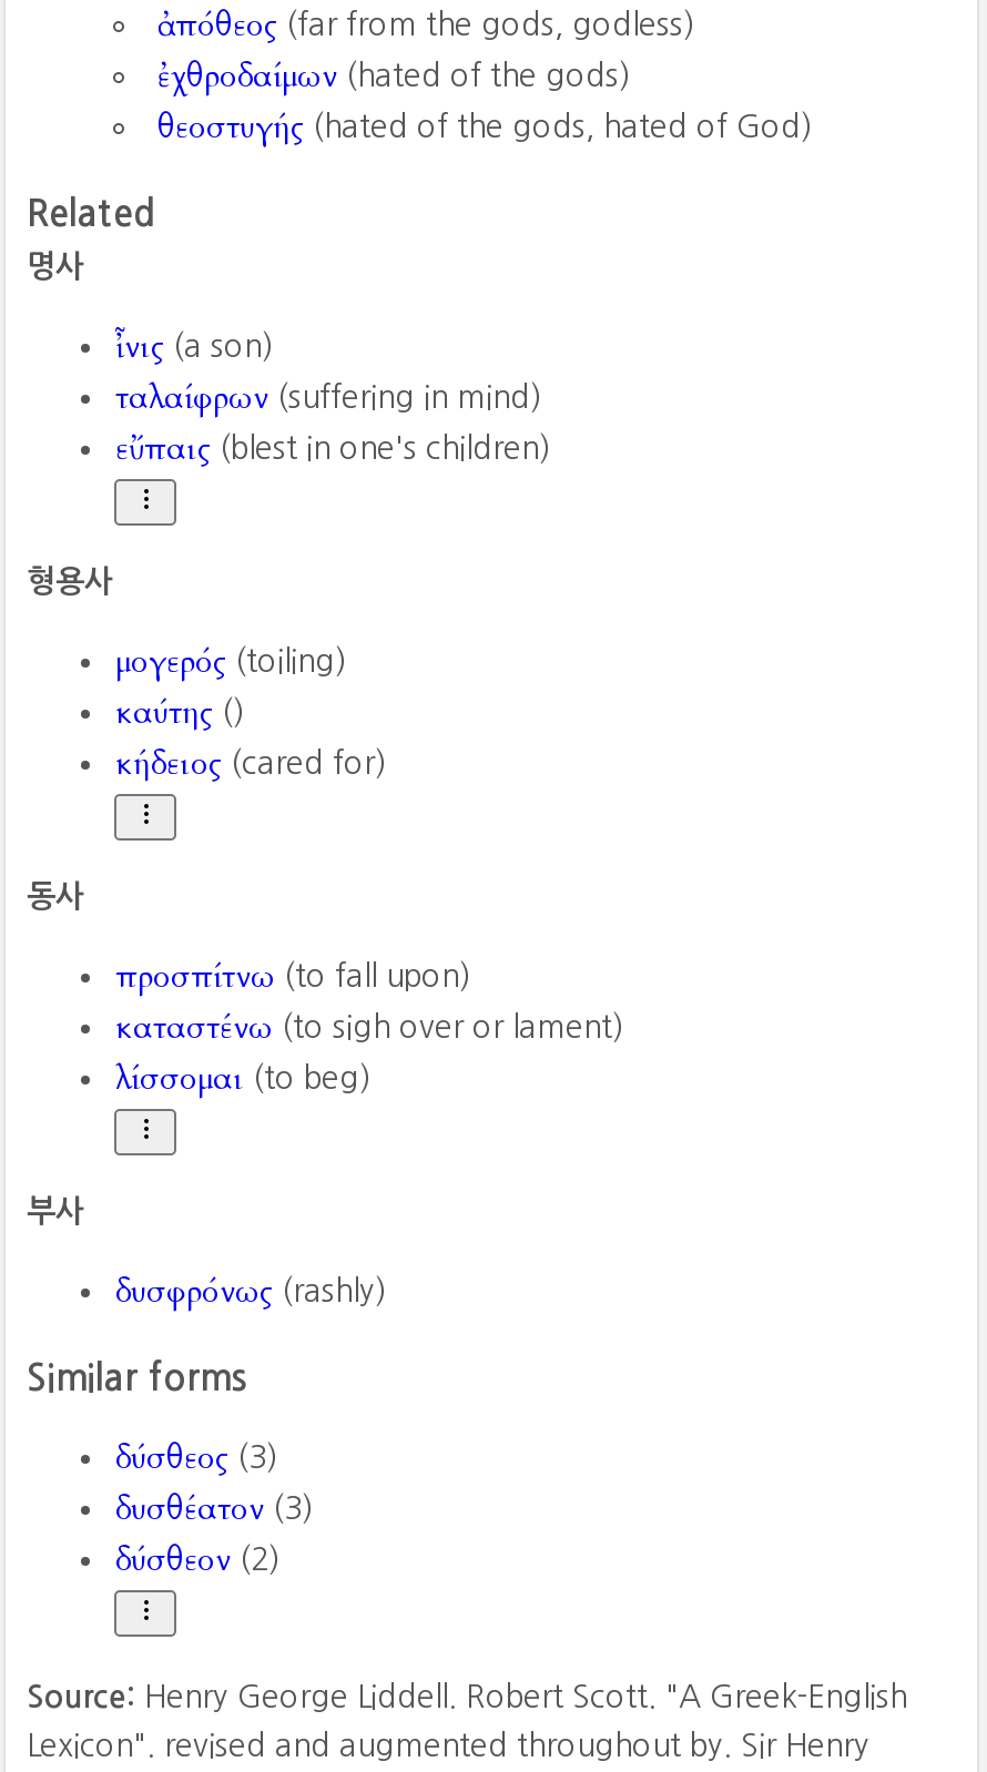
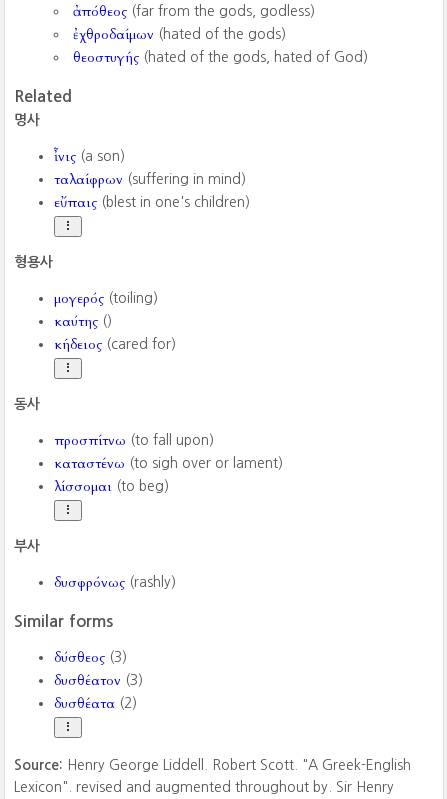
[115,1539,279,1581] δύσθεον (2) -> [54,694,137,713] δυσθέατα (2)

